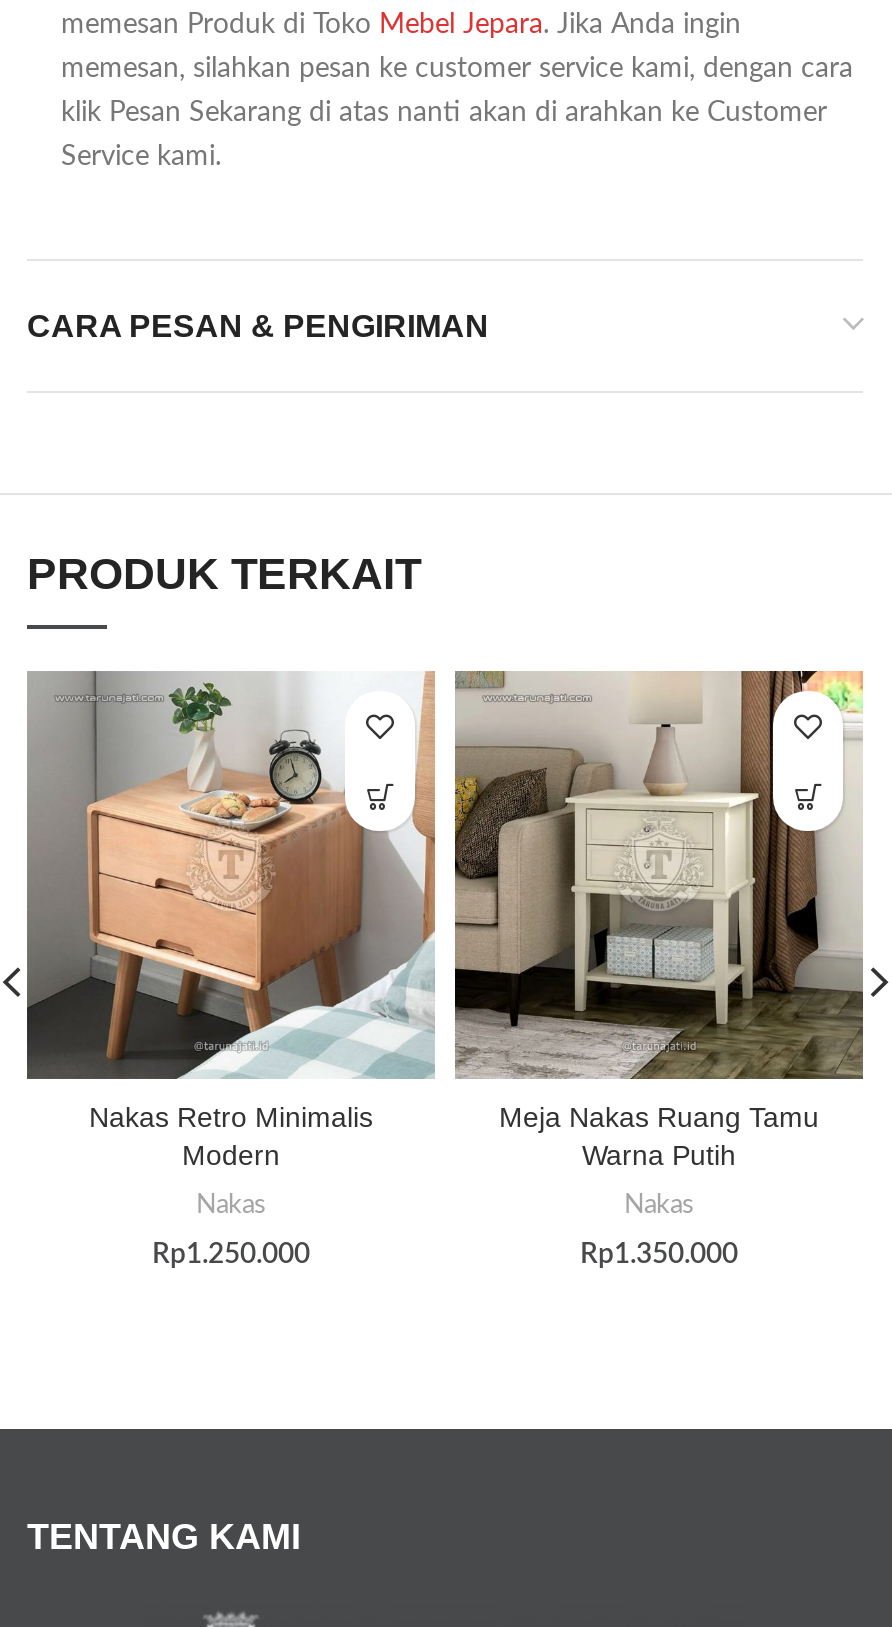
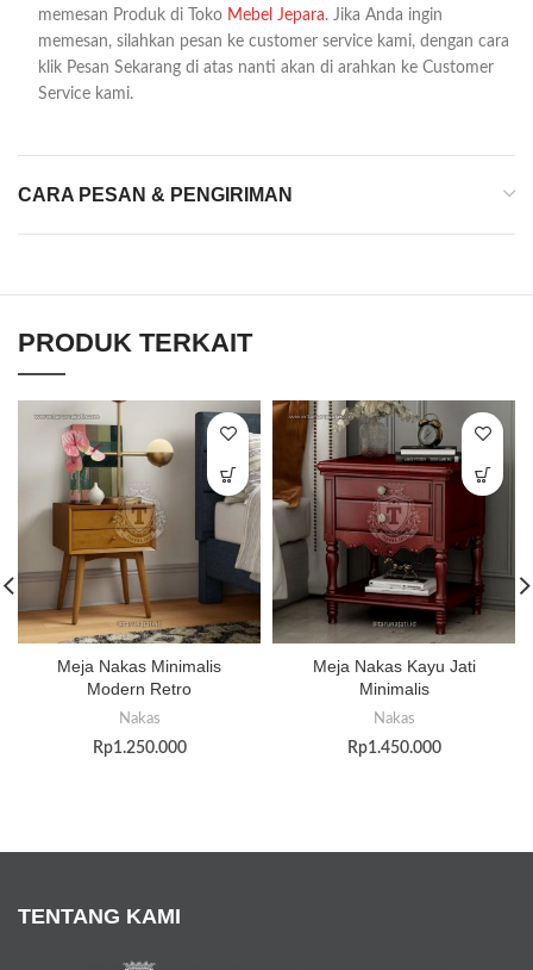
[25,671,435,1172] [image] | Nakas Retro Minimalis | Modern -> [17,400,262,699] [image] | Meja Nakas Minimalis | Modern Retro
[453,669,865,1172] [image] | Meja Nakas Ruang Tamu | Warna Putih -> [271,399,516,699] [image] | Meja Nakas Kayu Jati | Minimalis
[580,1242,738,1270] Rp1.350.000 -> [347,740,441,757] Rp1.450.000

